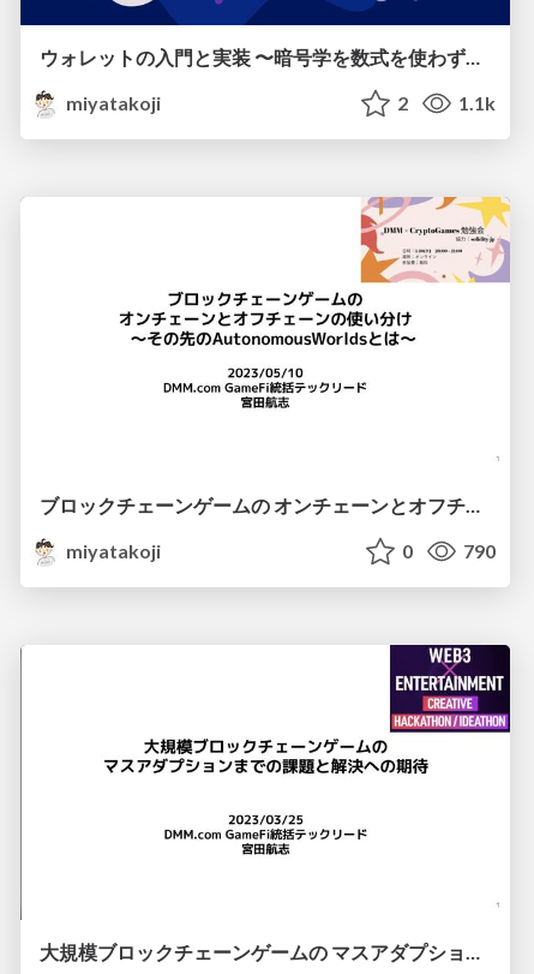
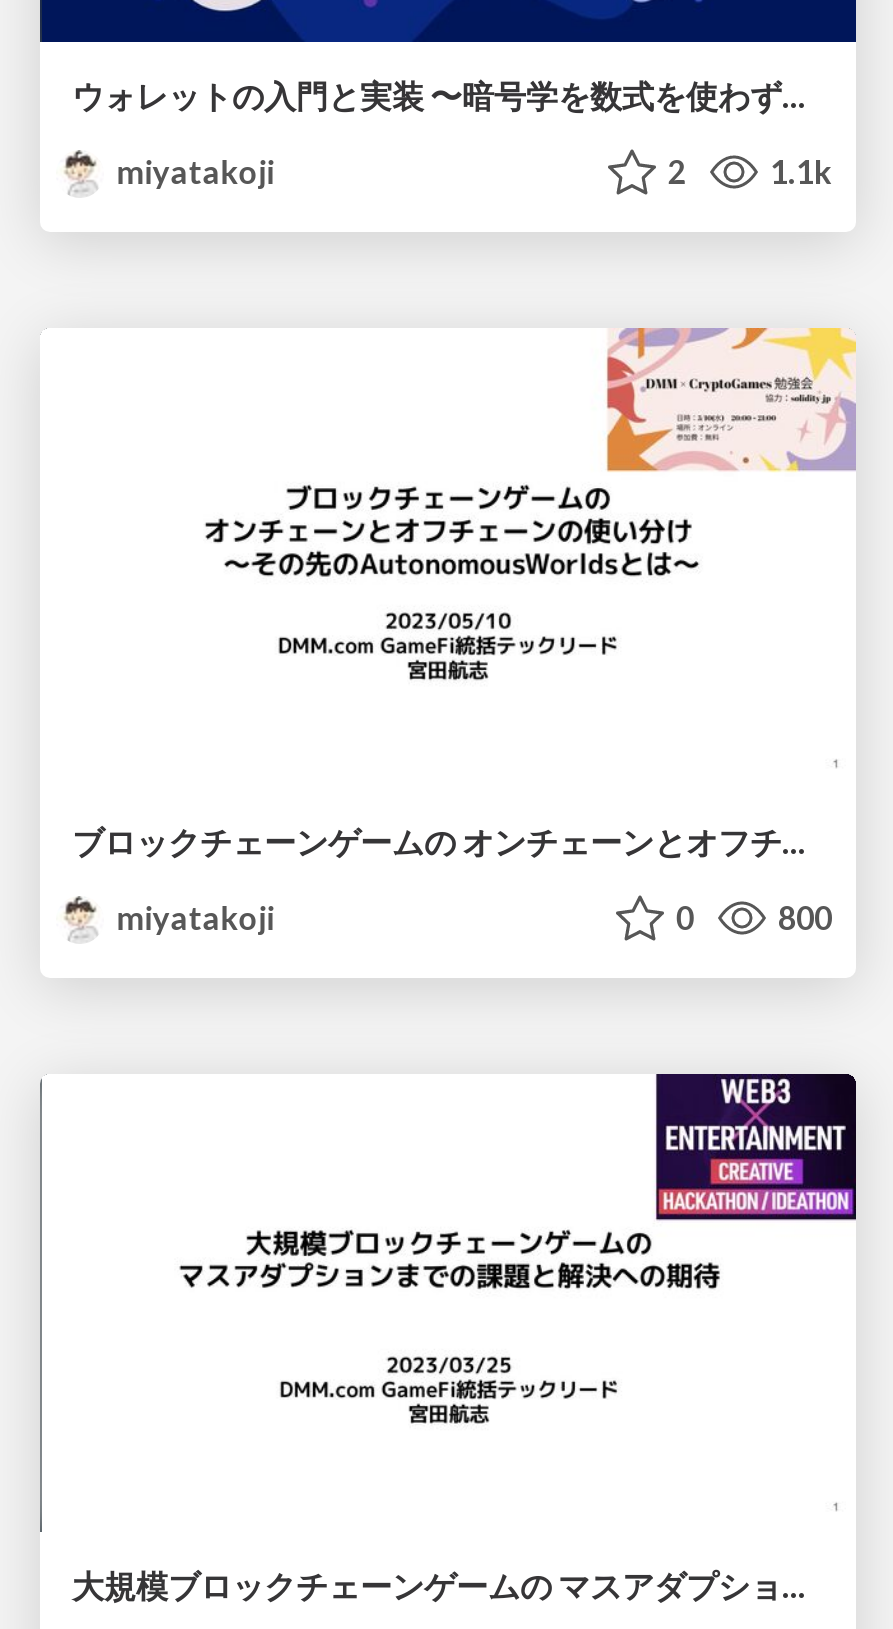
[460,539,496,562] 790 -> [772,897,832,935] 800

